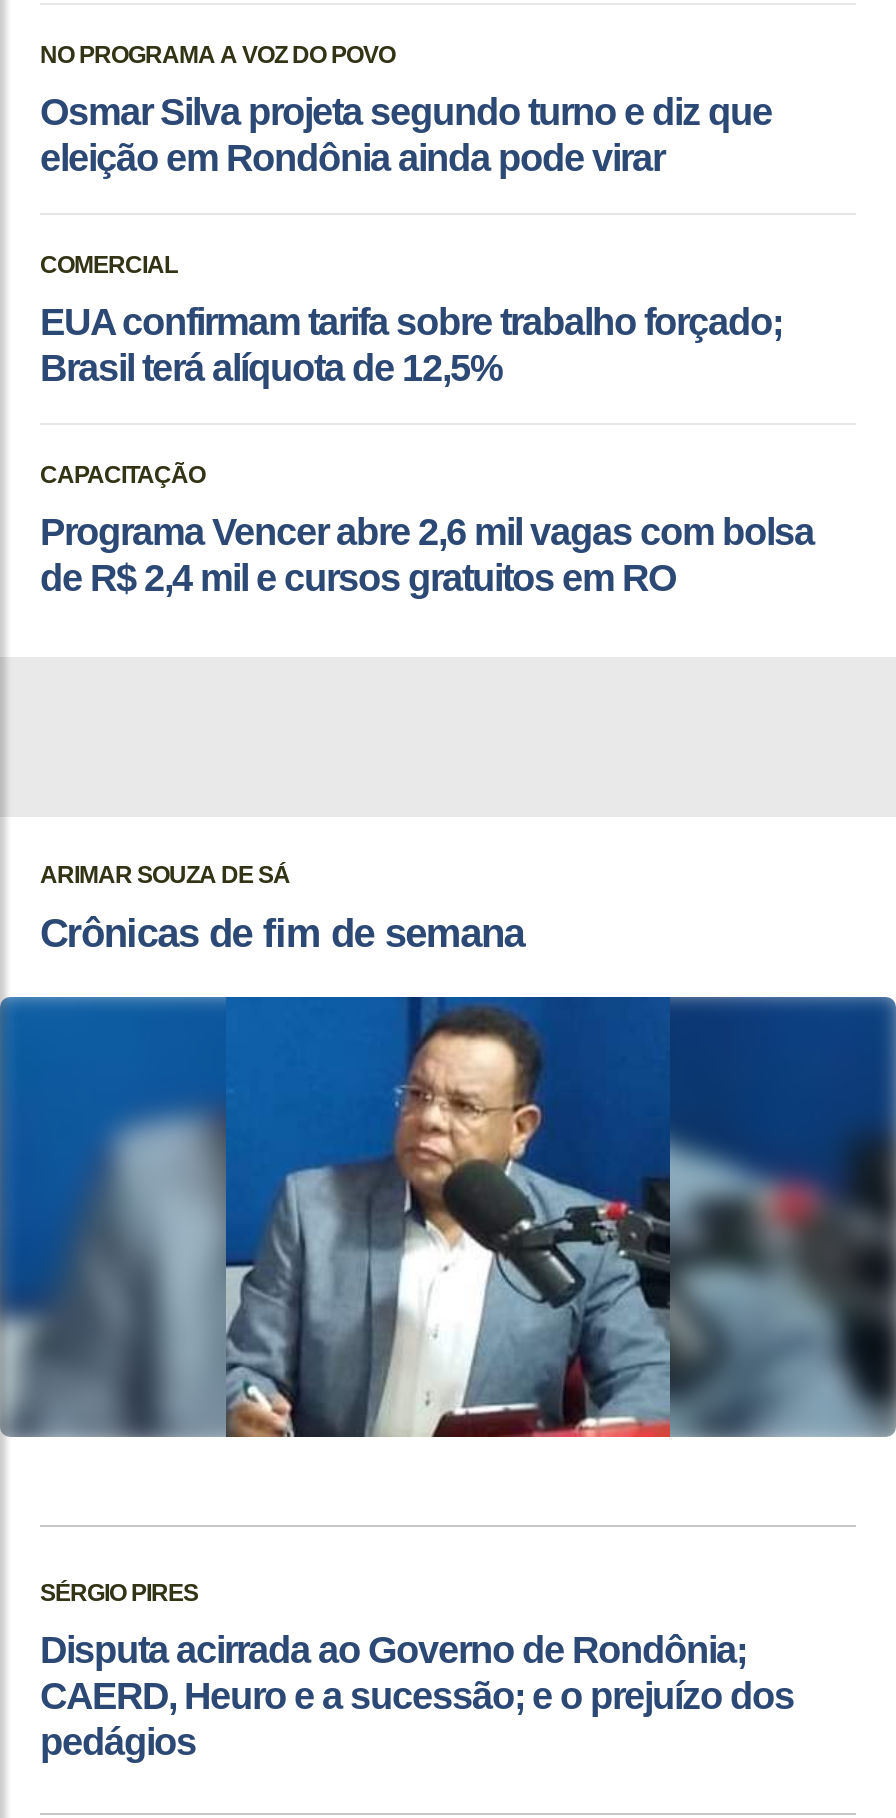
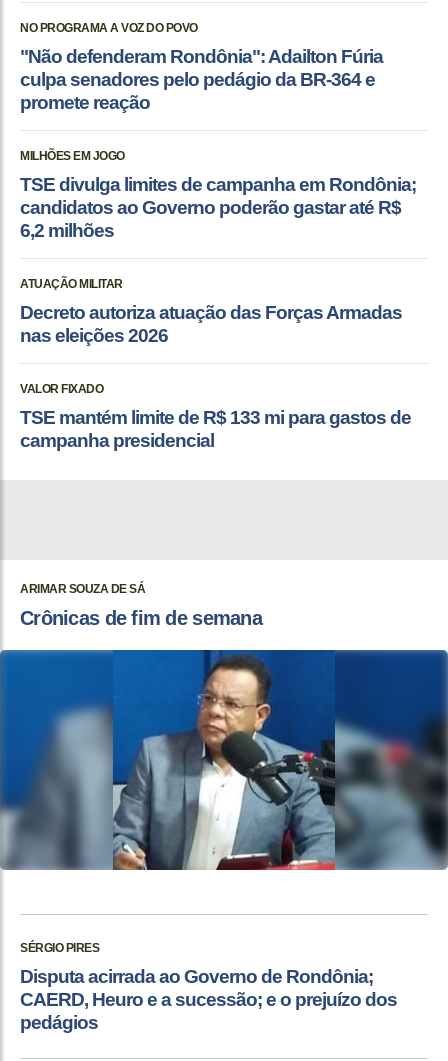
[40,91,814,599] Osmar Silva projeta segundo turno e diz que | eleição em Rondônia ainda pode virar | COMERCIAL | EUA confirmam tarifa sobre trabalho forçado; | Brasil terá alíquota de 12,5% | CAPACITAÇÃO | Programa Vencer abre 2,6 mil vagas com bolsa | de R$ 2,4 mil e cursos gratuitos em RO -> [20,46,416,451] "Não defenderam Rondônia": Adailton Fúria | culpa senadores pelo pedágio da BR-364 e | promete reação | MILHÕES EM JOGO | TSE divulga limites de campanha em Rondônia; | candidatos ao Governo poderão gastar até R$ | 6,2 milhões | ATUAÇÃO MILITAR | Decreto autoriza atuação das Forças Armadas | nas eleições 2026 | VALOR FIXADO | TSE mantém limite de R$ 133 mi para gastos de | campanha presidencial

